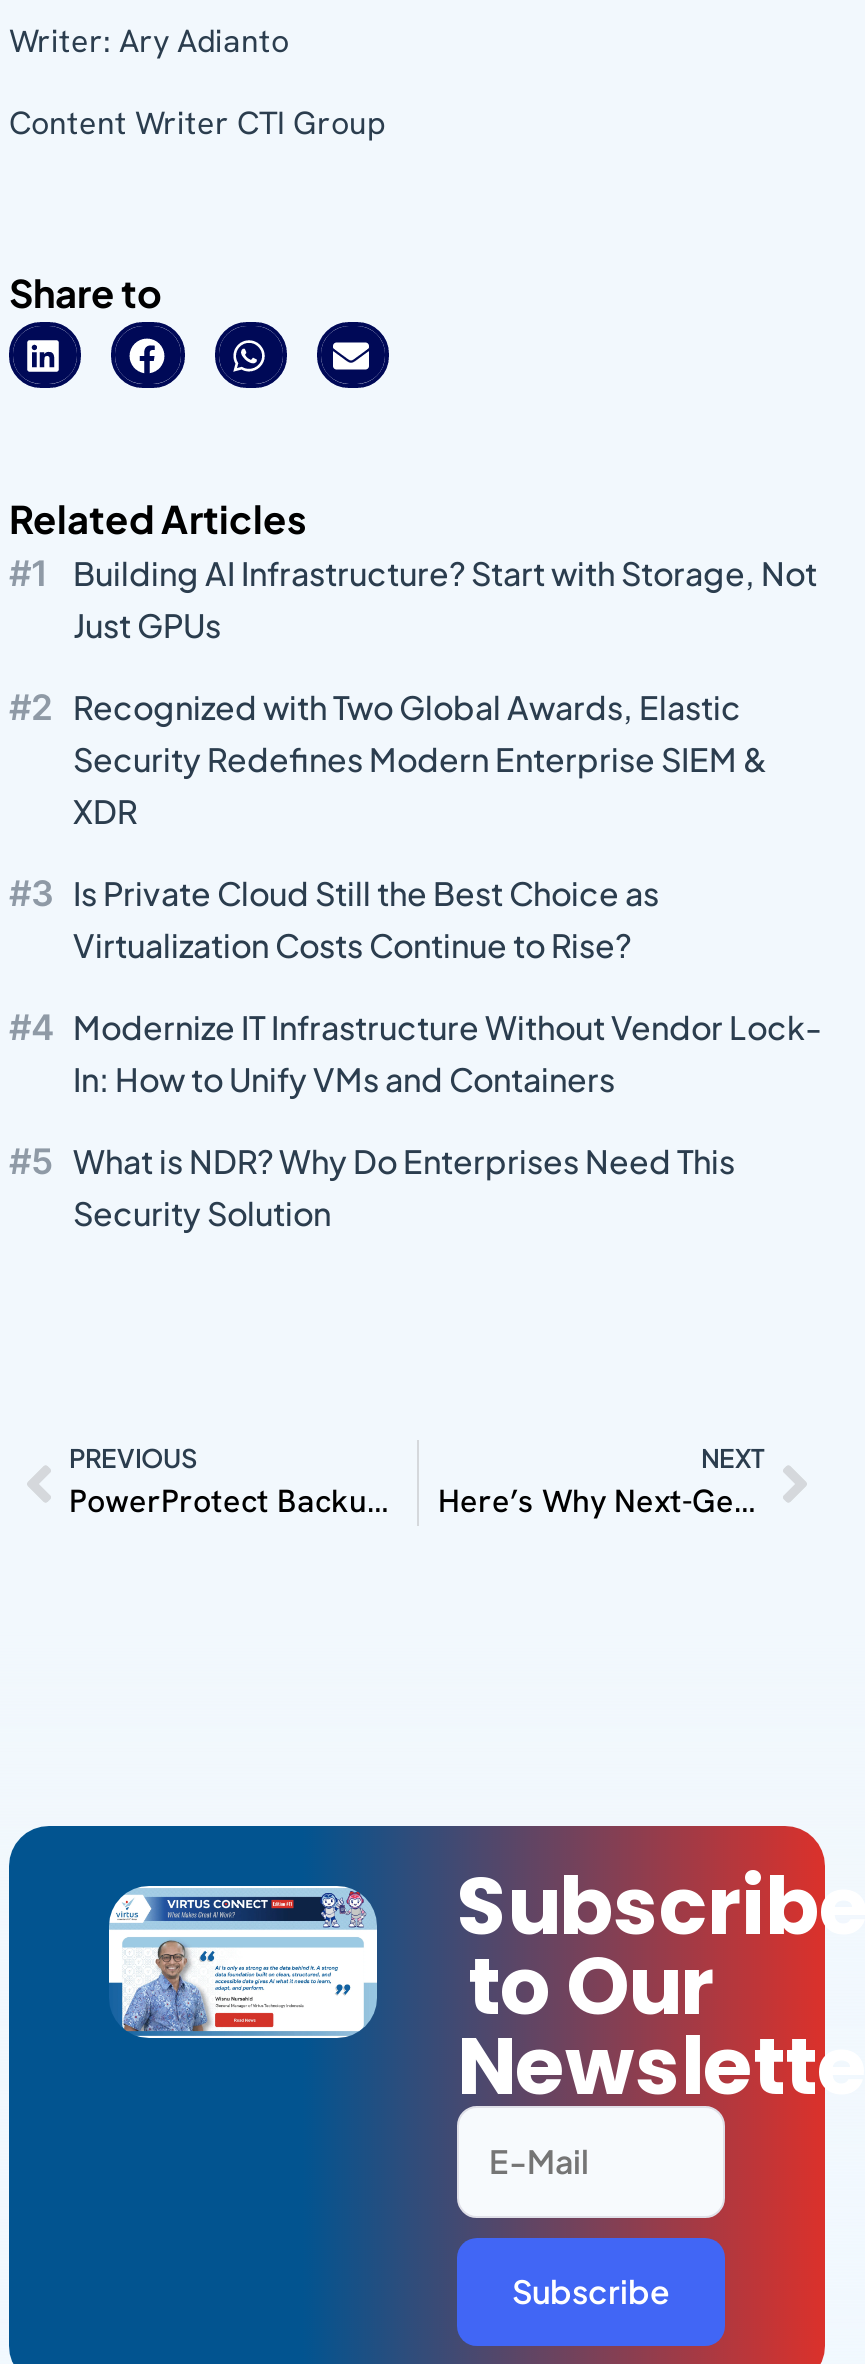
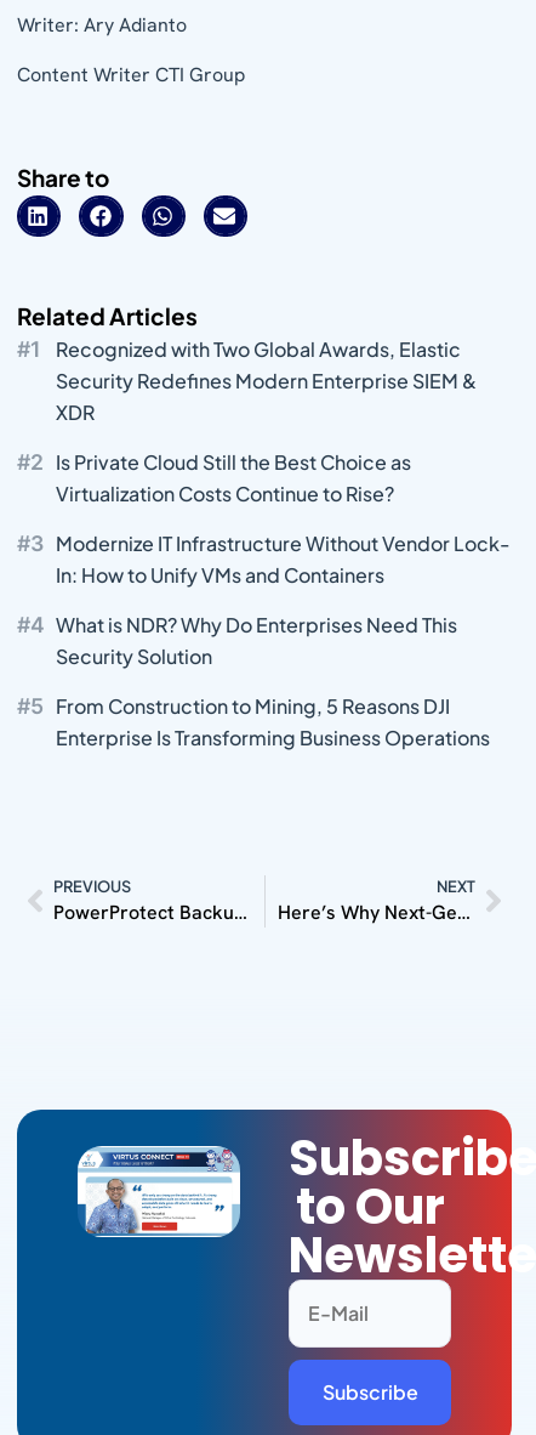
[73,553,817,647] Building AI Infrastructure? Start with Storage, Not | Just GPUs -> none
moved [73,687,823,1235] -> [56,336,511,668]: Recognized with Two Global Awards, Elastic | Security Redefines Modern Enterprise SIEM & | XDR | ... | What is NDR? Why Do Enterprises Need This | Security Solution
none -> [56,693,490,750] From Construction to Mining, 5 Reasons DJI | Enterprise Is Transforming Business Operations

